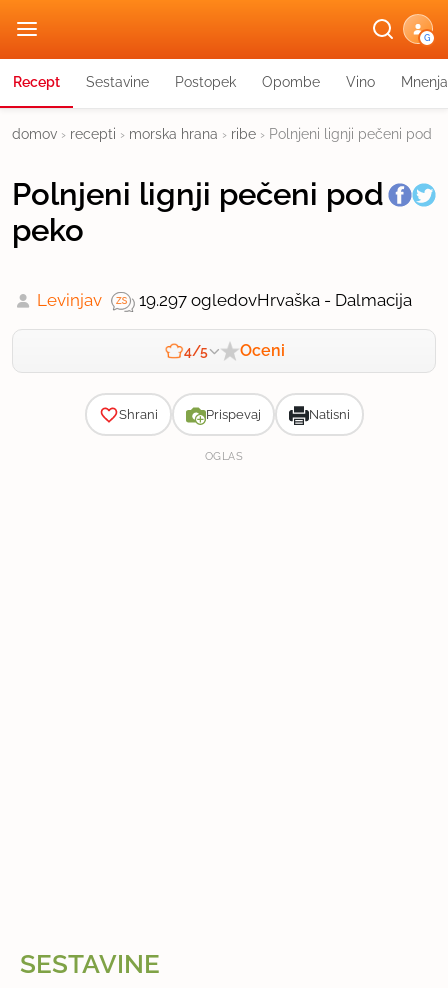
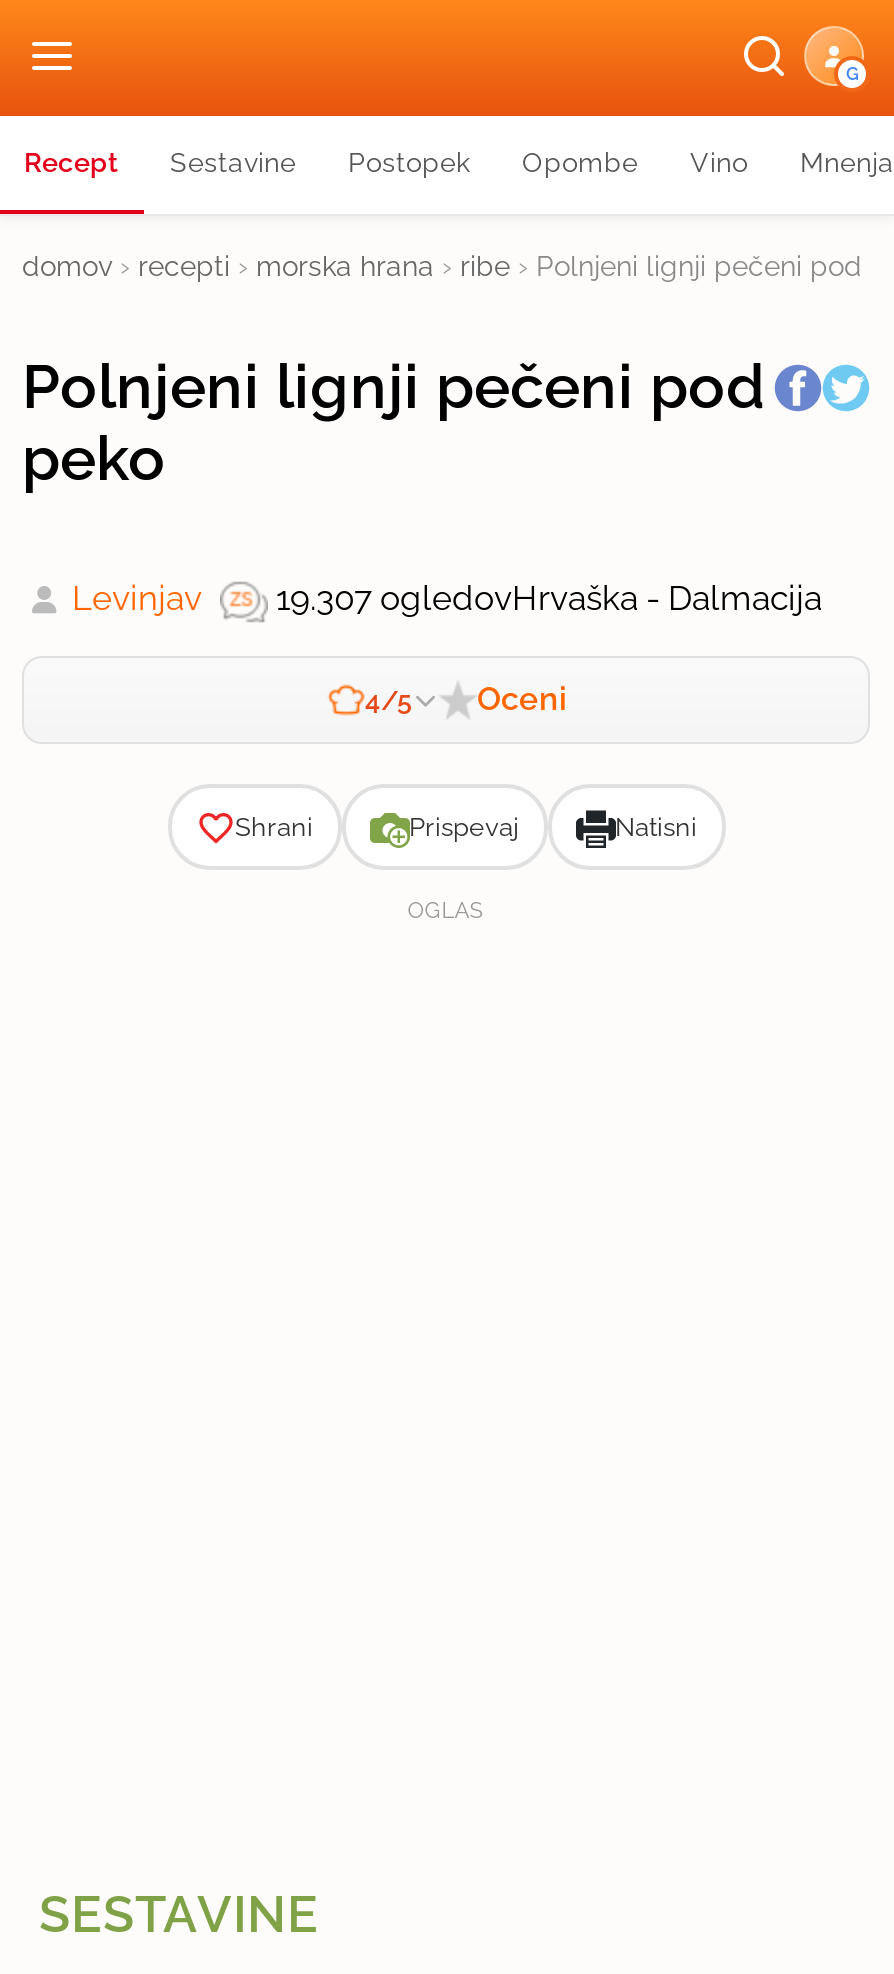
[139,290,412,310] 19.297 ogledovHrvaška - Dalmacija -> [276,578,822,618] 19.307 ogledovHrvaška - Dalmacija

